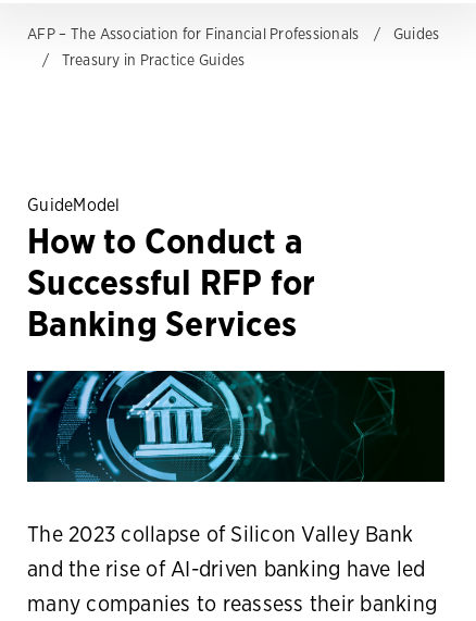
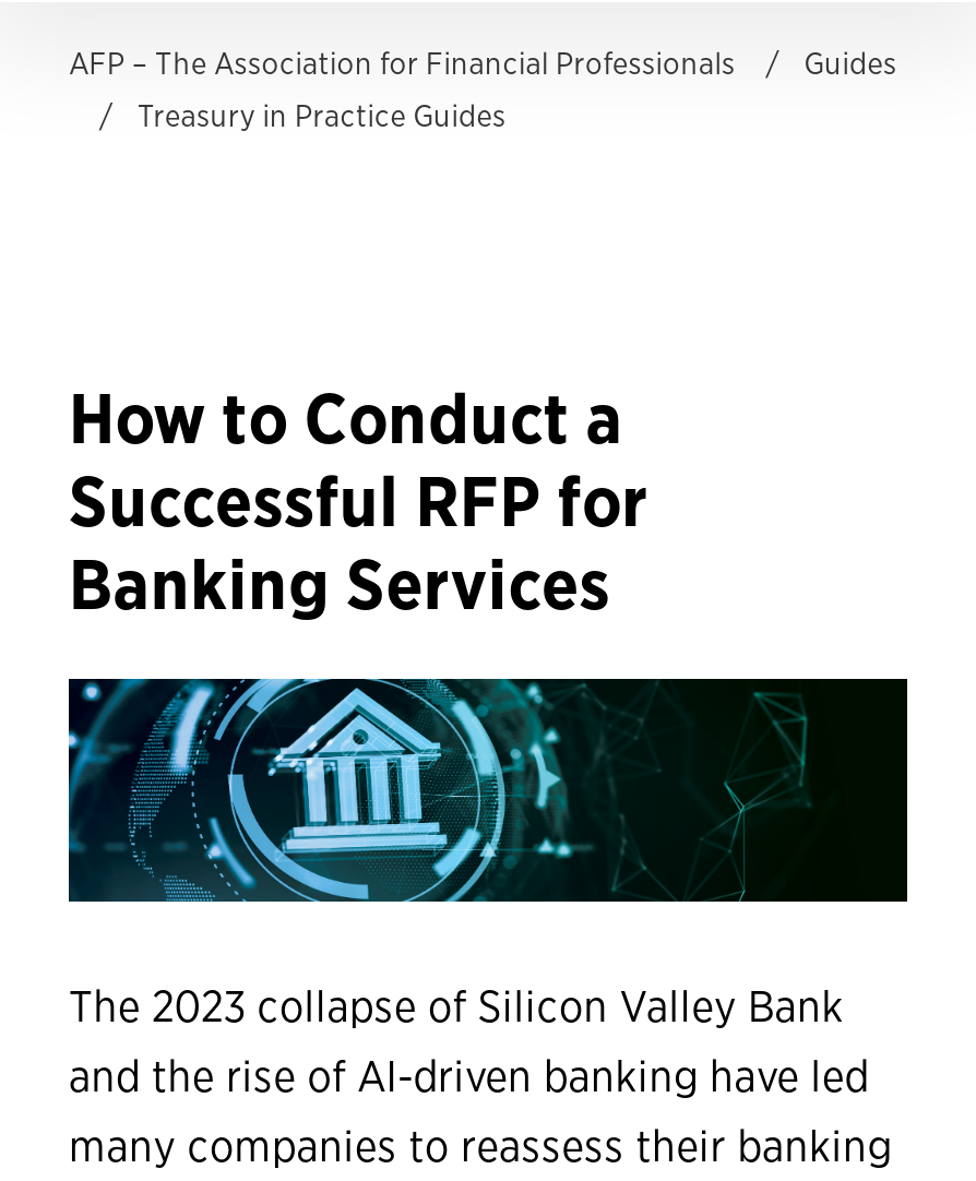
[27,195,120,216] GuideModel -> none

